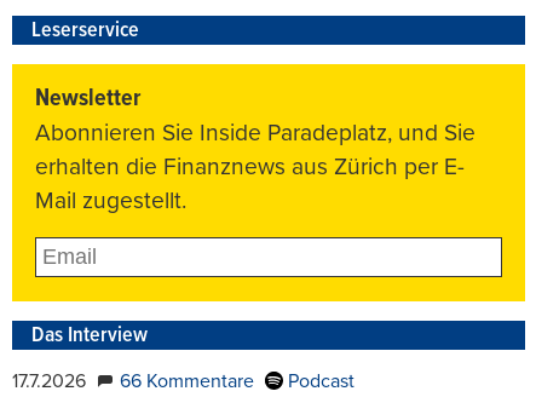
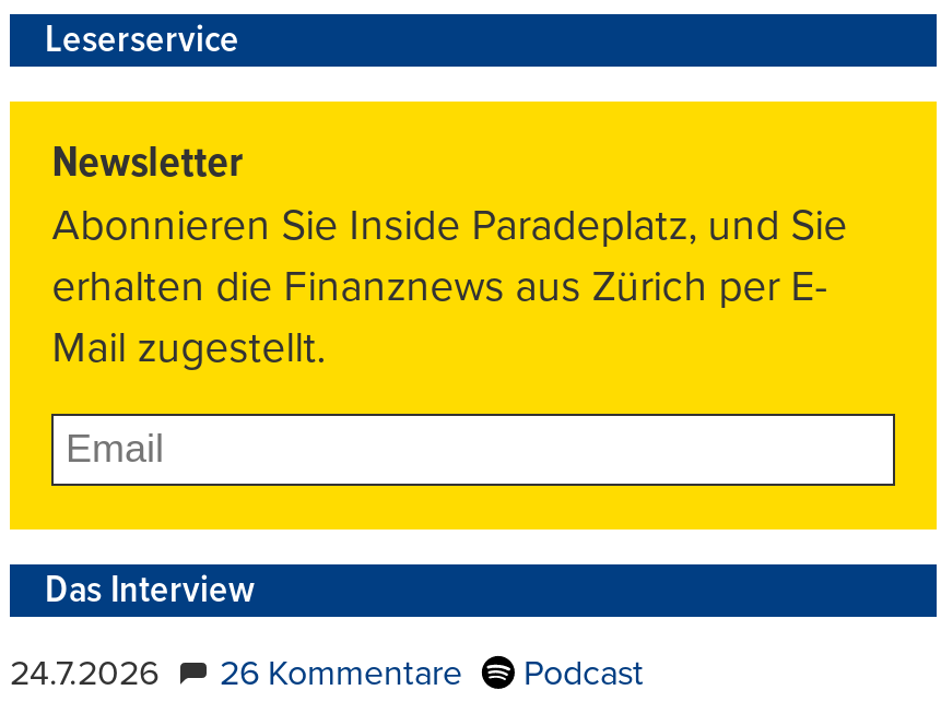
[12,369,86,393] 17.7.2026 -> [10,651,158,695] 24.7.2026
[120,369,254,393] 66 Kommentare -> [220,651,462,695] 26 Kommentare

